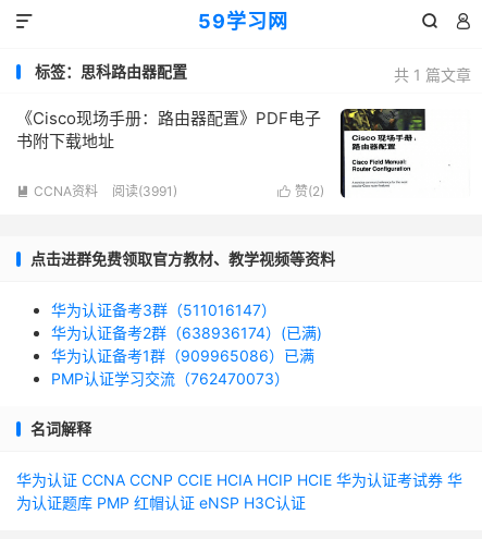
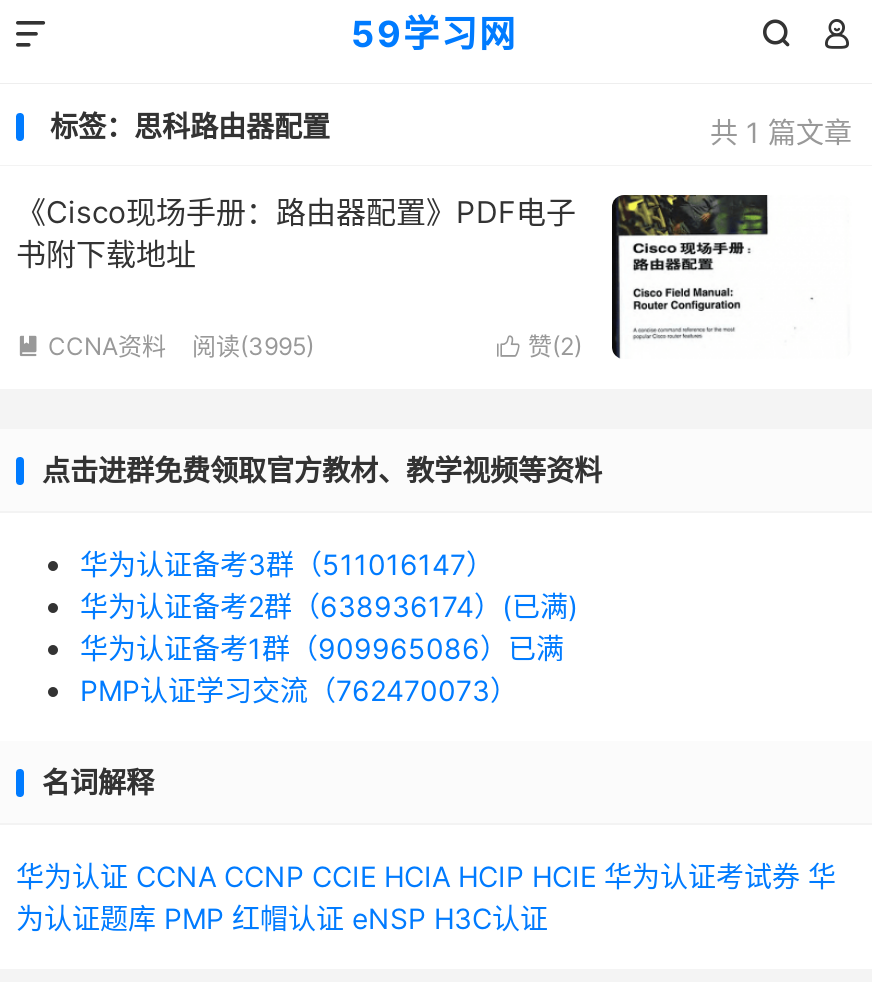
[112,183,177,199] 阅读(3991) -> [192,331,314,361] 阅读(3995)

